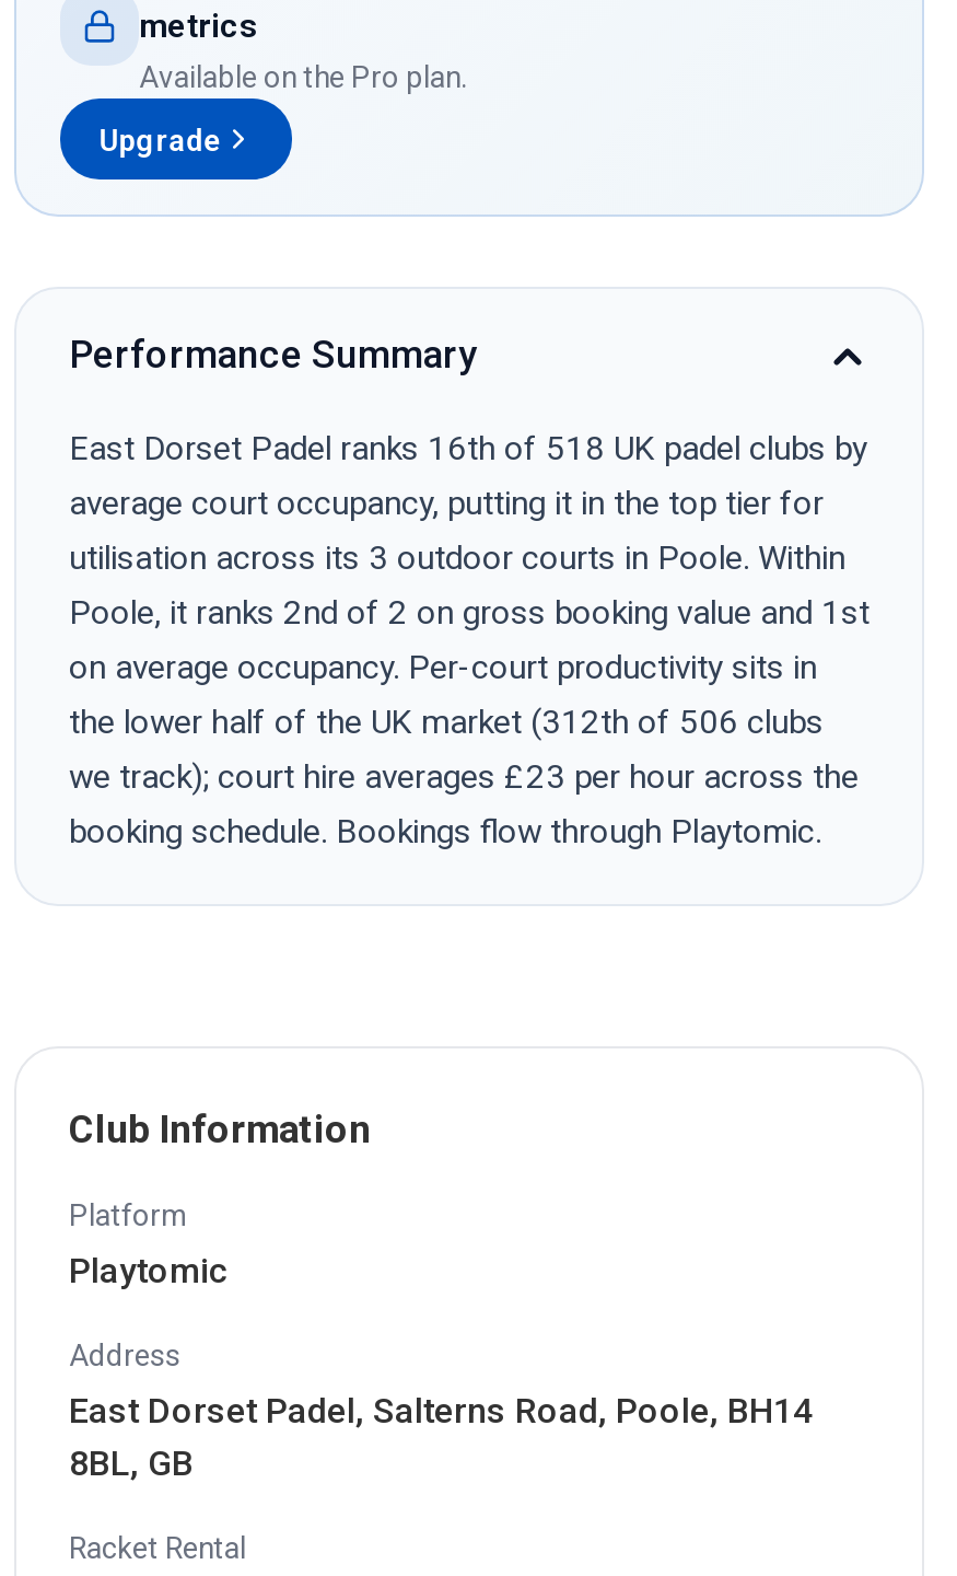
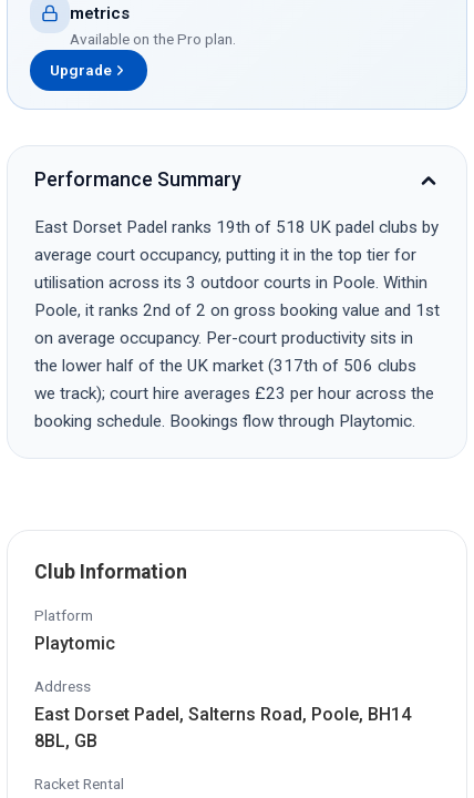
[69,429,867,469] East Dorset Padel ranks 16th of 518 UK padel clubs by -> [34,217,439,237] East Dorset Padel ranks 19th of 518 UK padel clubs by
[69,703,824,742] the lower half of the UK market (312th of 506 clubs -> [34,356,416,376] the lower half of the UK market (317th of 506 clubs

